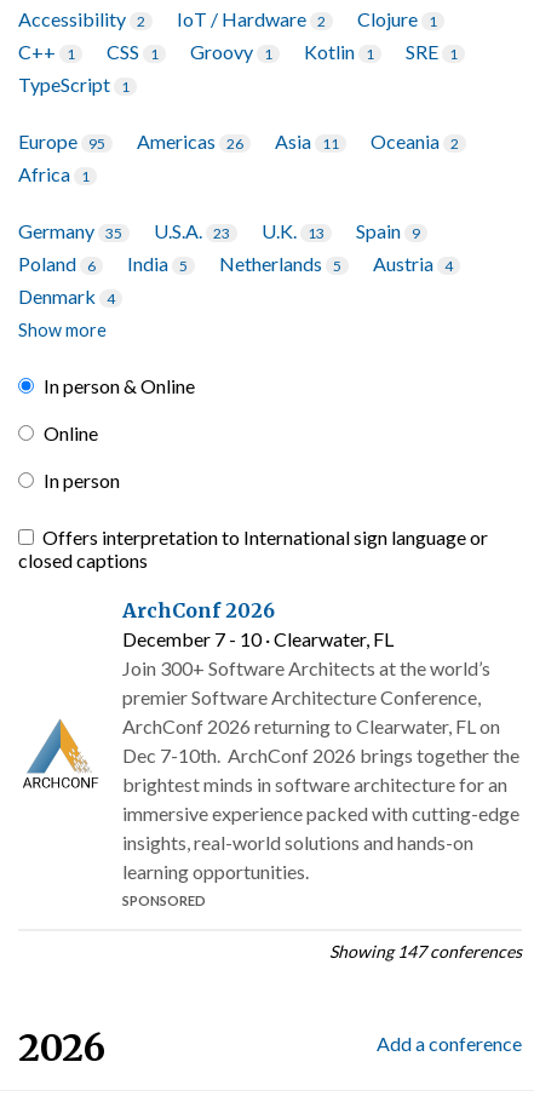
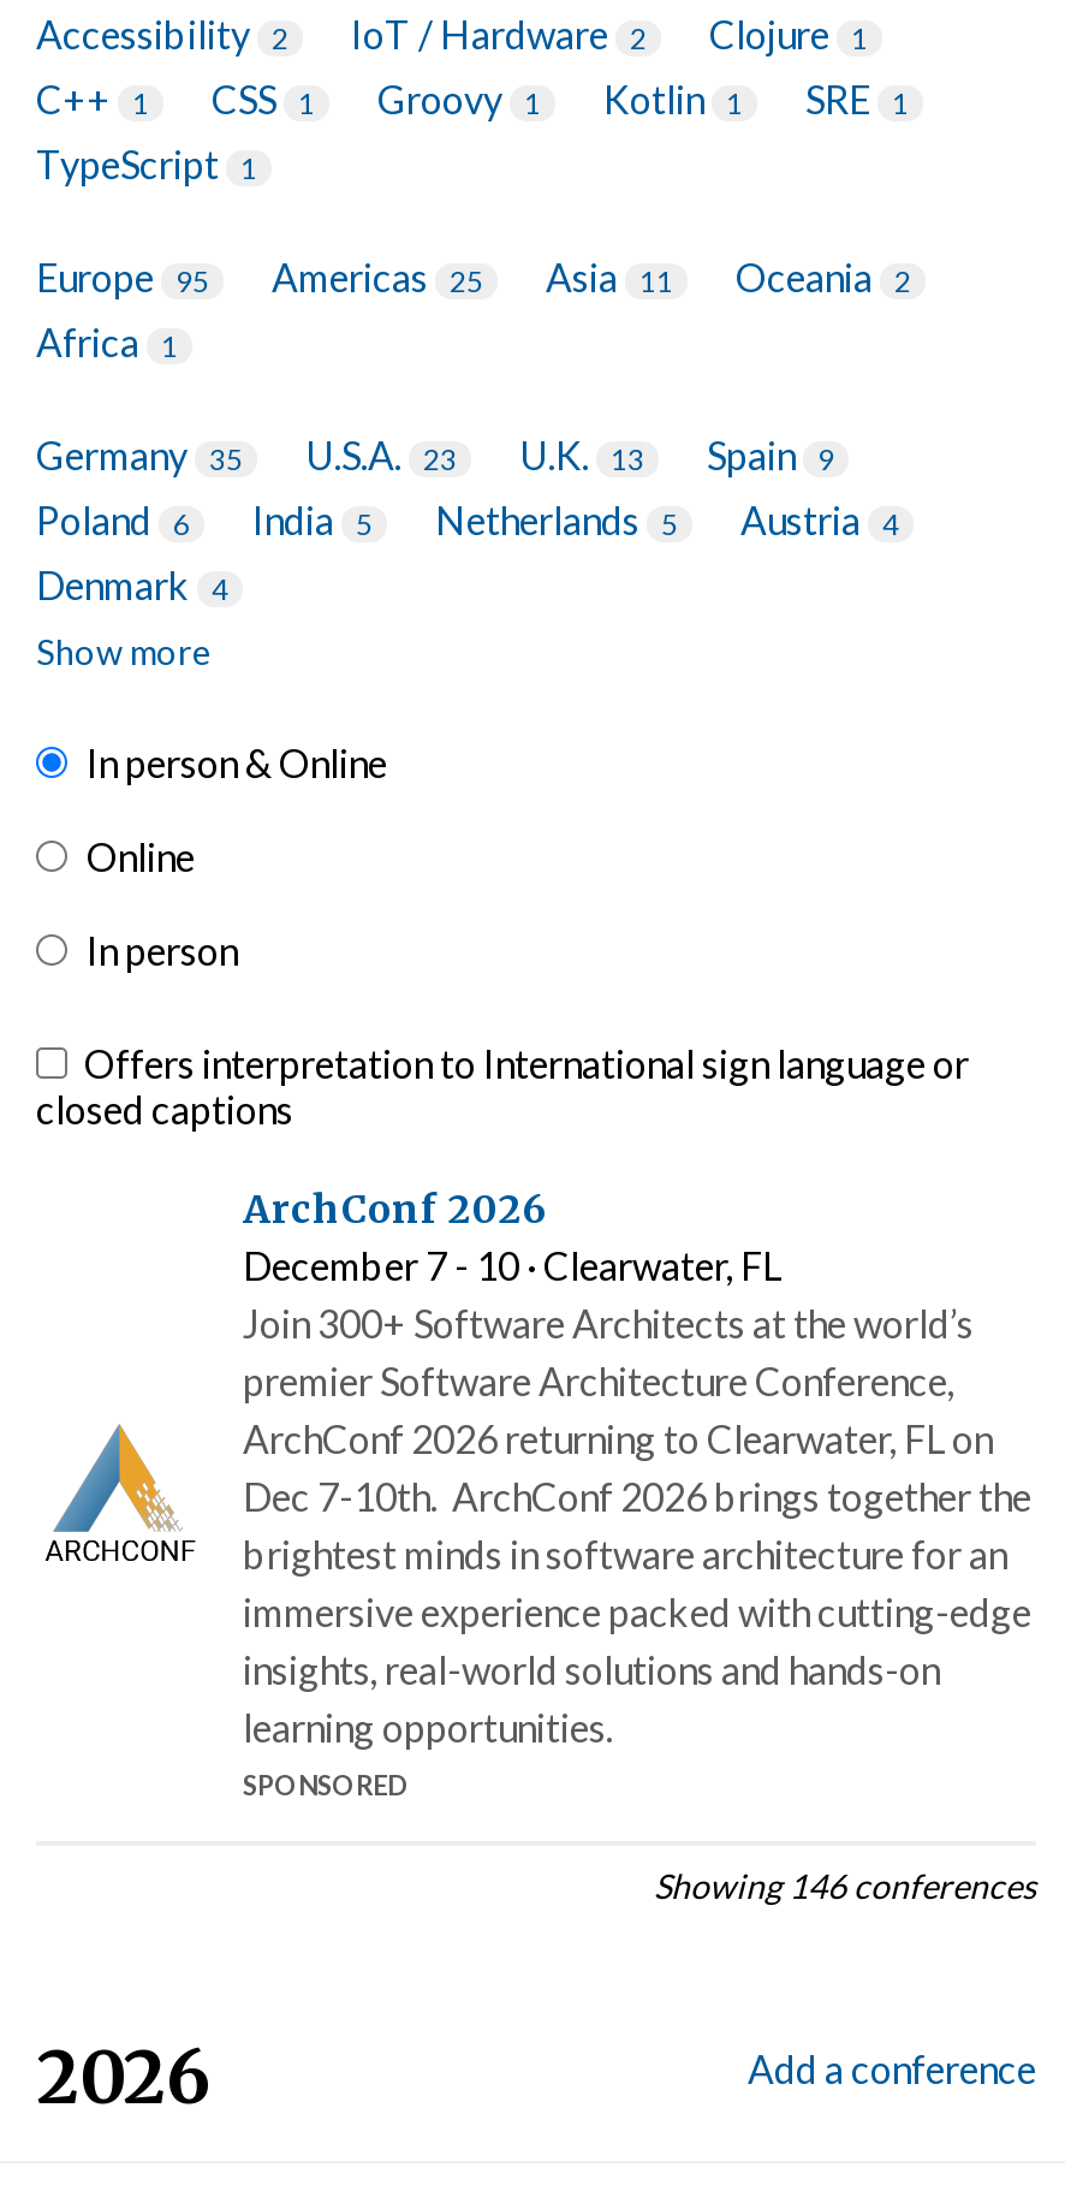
[18,130,459,153] Europe 95 Americas 26 Asia 11 Oceania 2 -> [36,254,911,299] Europe 95 Americas 25 Asia 11 Oceania 2
[329,941,522,962] Showing 147 conferences -> [654,1865,1036,1906] Showing 146 conferences

